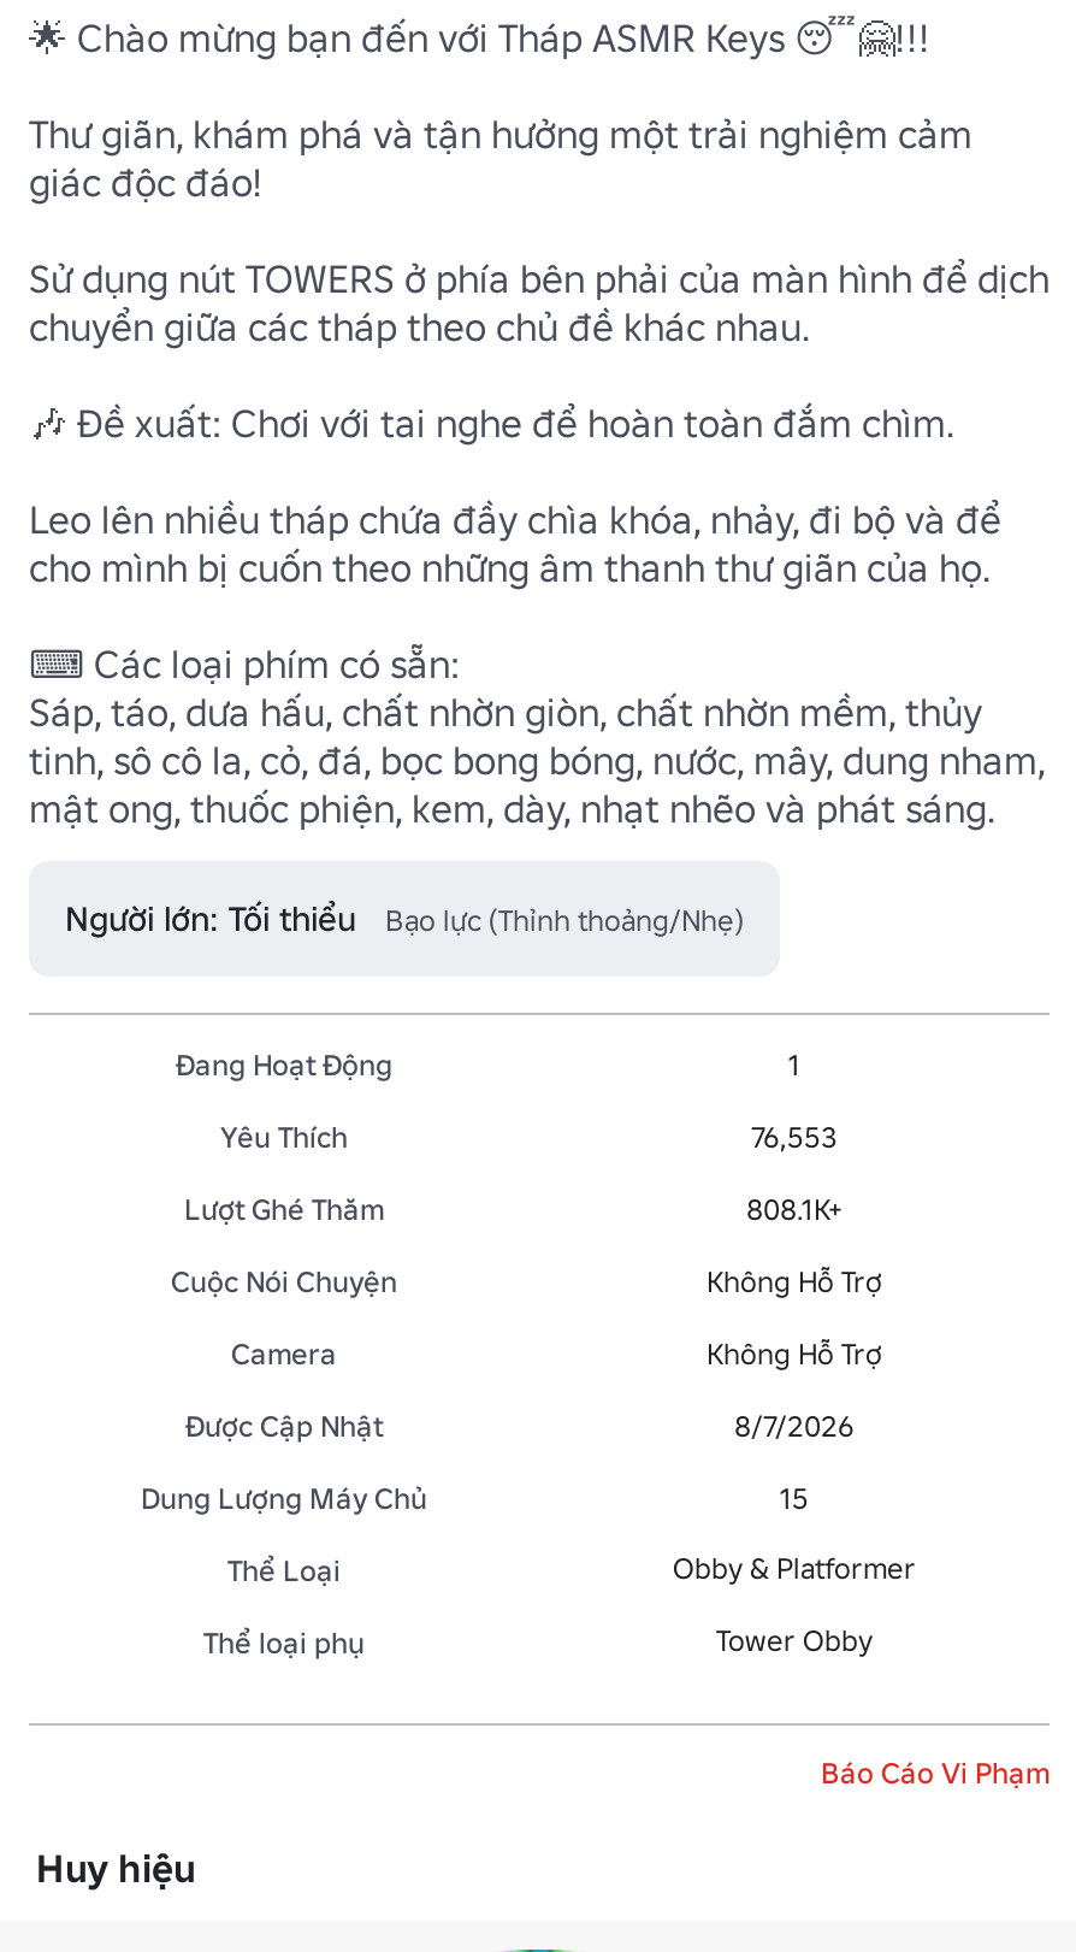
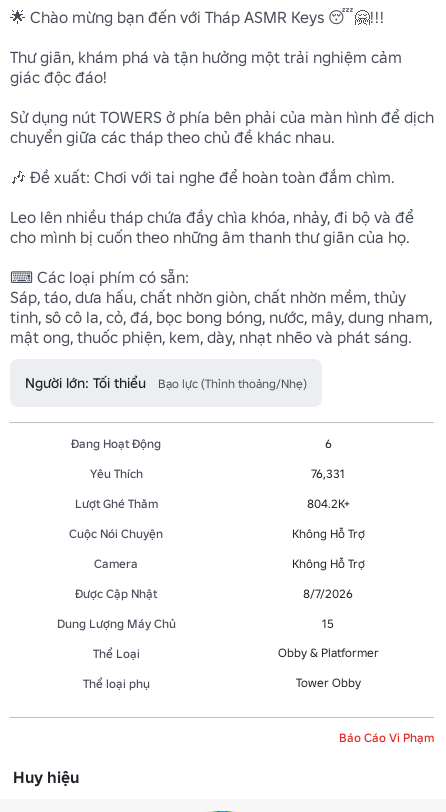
[788,1045,800,1081] 1 -> [324,435,331,450] 6
[751,1117,838,1154] 76,553 -> [311,465,345,480] 76,331
[746,1190,843,1226] 808.1K+ -> [306,495,349,510] 804.2K+

